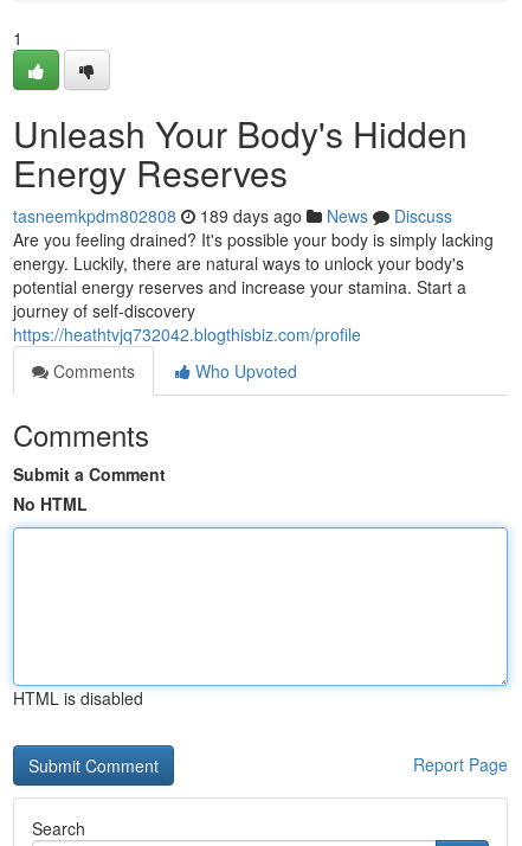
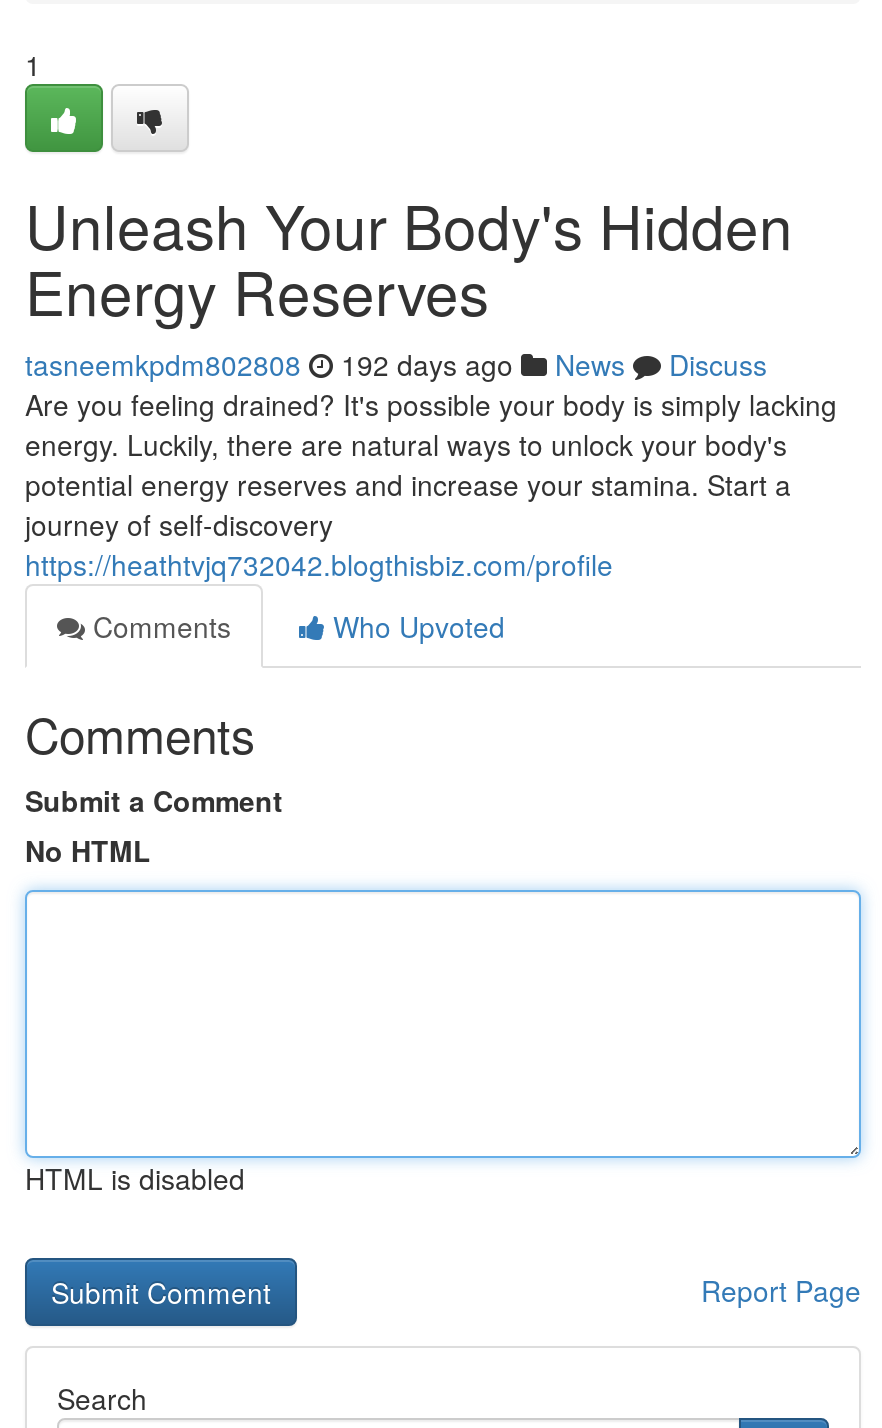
[13,204,452,227] tasneemkpdm802808 189 days ago News Discuss -> [25,344,767,384] tasneemkpdm802808 192 days ago News Discuss

